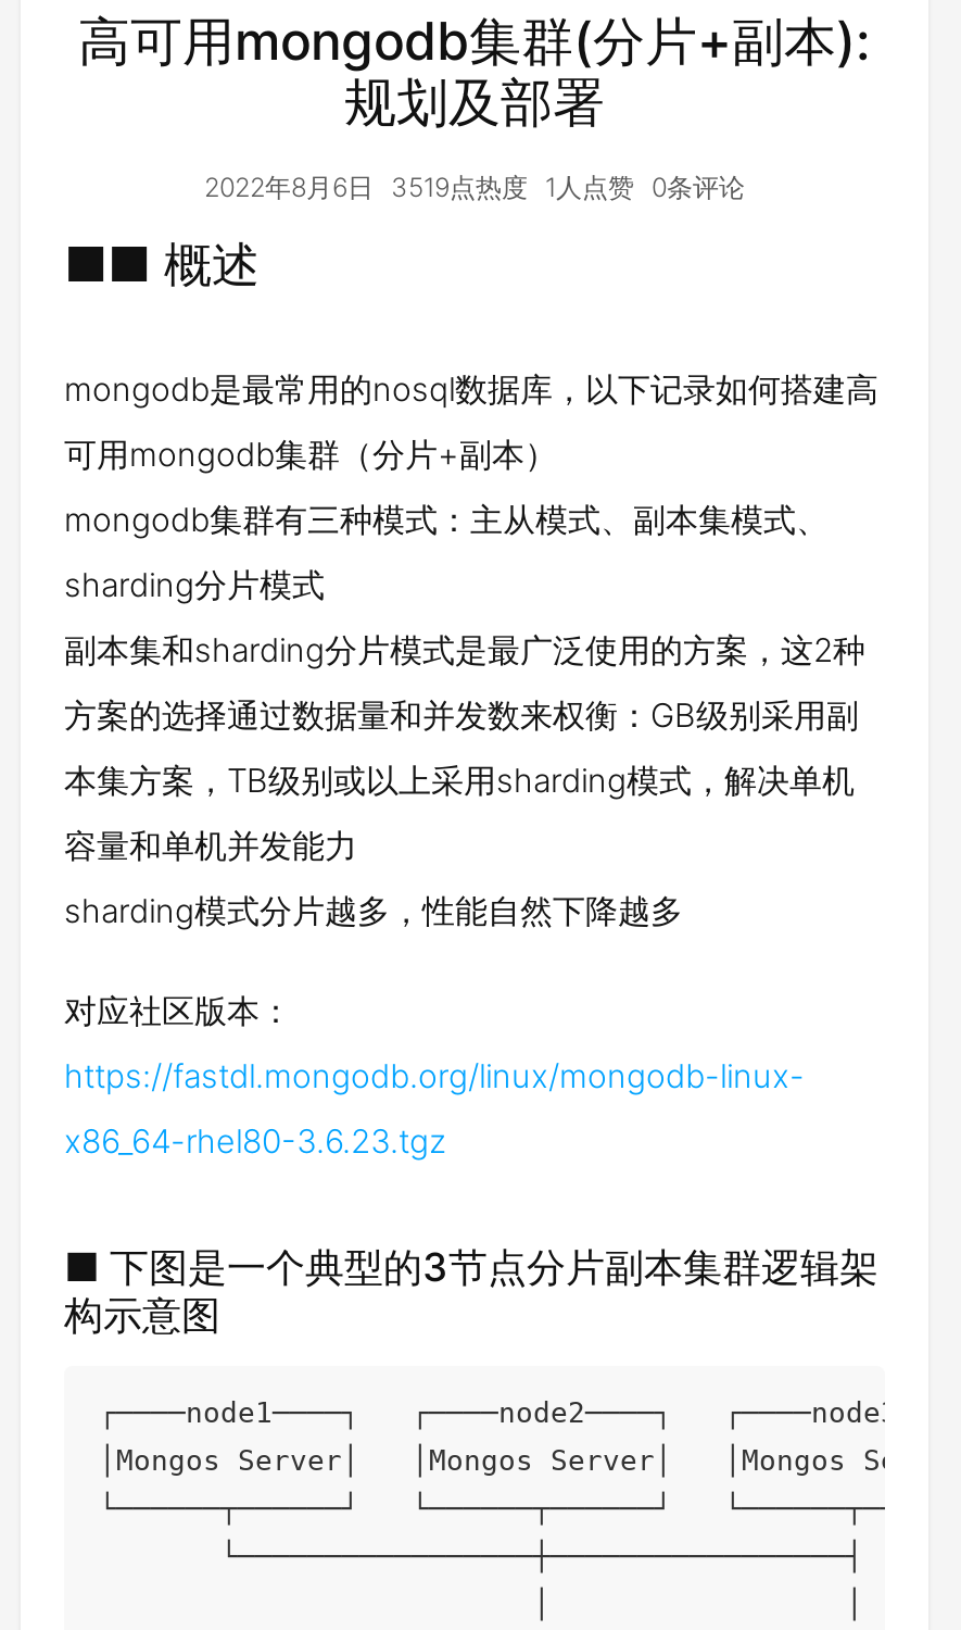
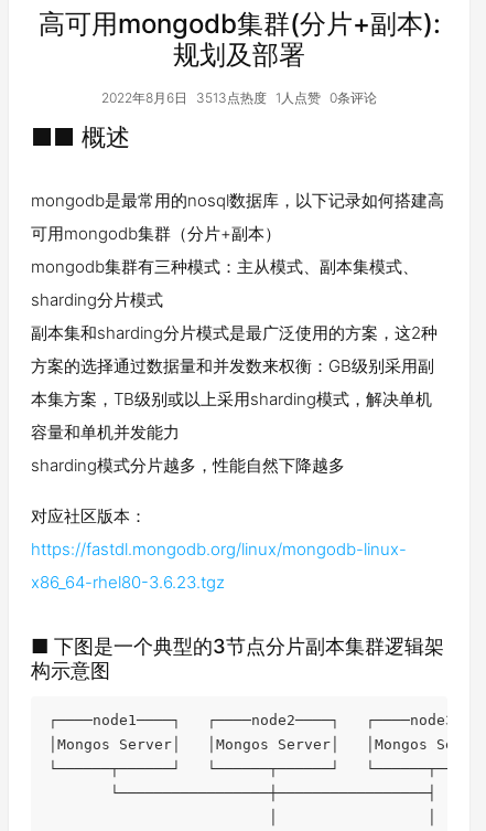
[204,171,745,203] 2022年8月6日 3519点热度 1人点赞 0条评论 -> [101,89,377,106] 2022年8月6日 3513点热度 1人点赞 0条评论

